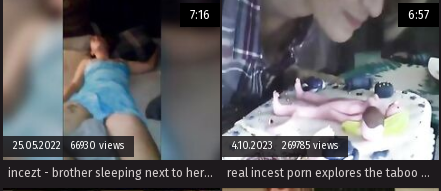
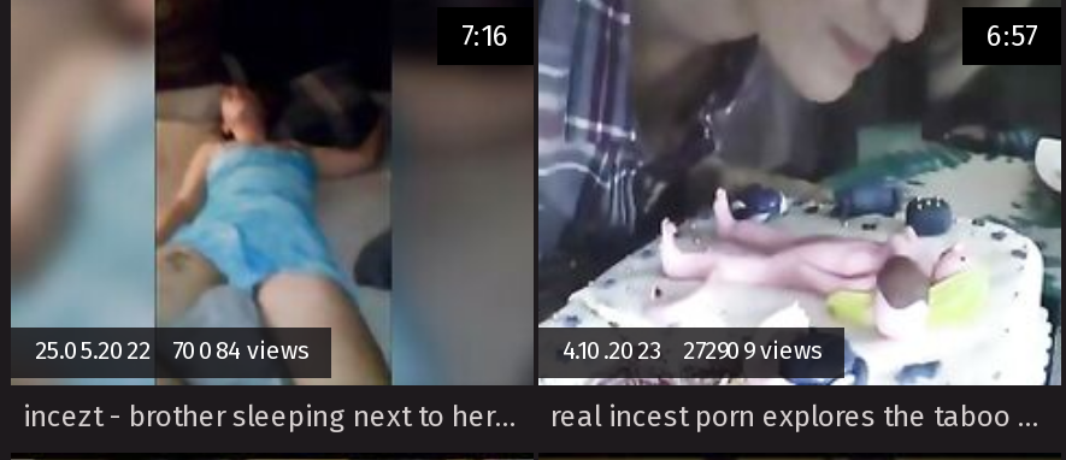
[13,140,124,152] 25.05.2022 66930 views -> [35,337,307,366] 25.05.2022 70084 views
[232,140,338,152] 4.10.2023 269785 views -> [563,337,820,366] 4.10.2023 272909 views

